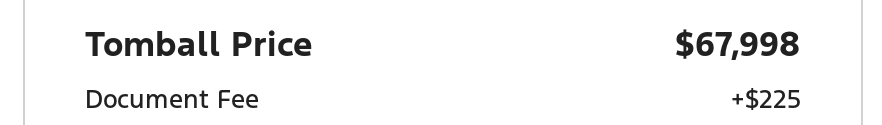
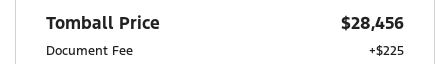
[675,22,801,66] $67,998 -> [341,12,404,34] $28,456

